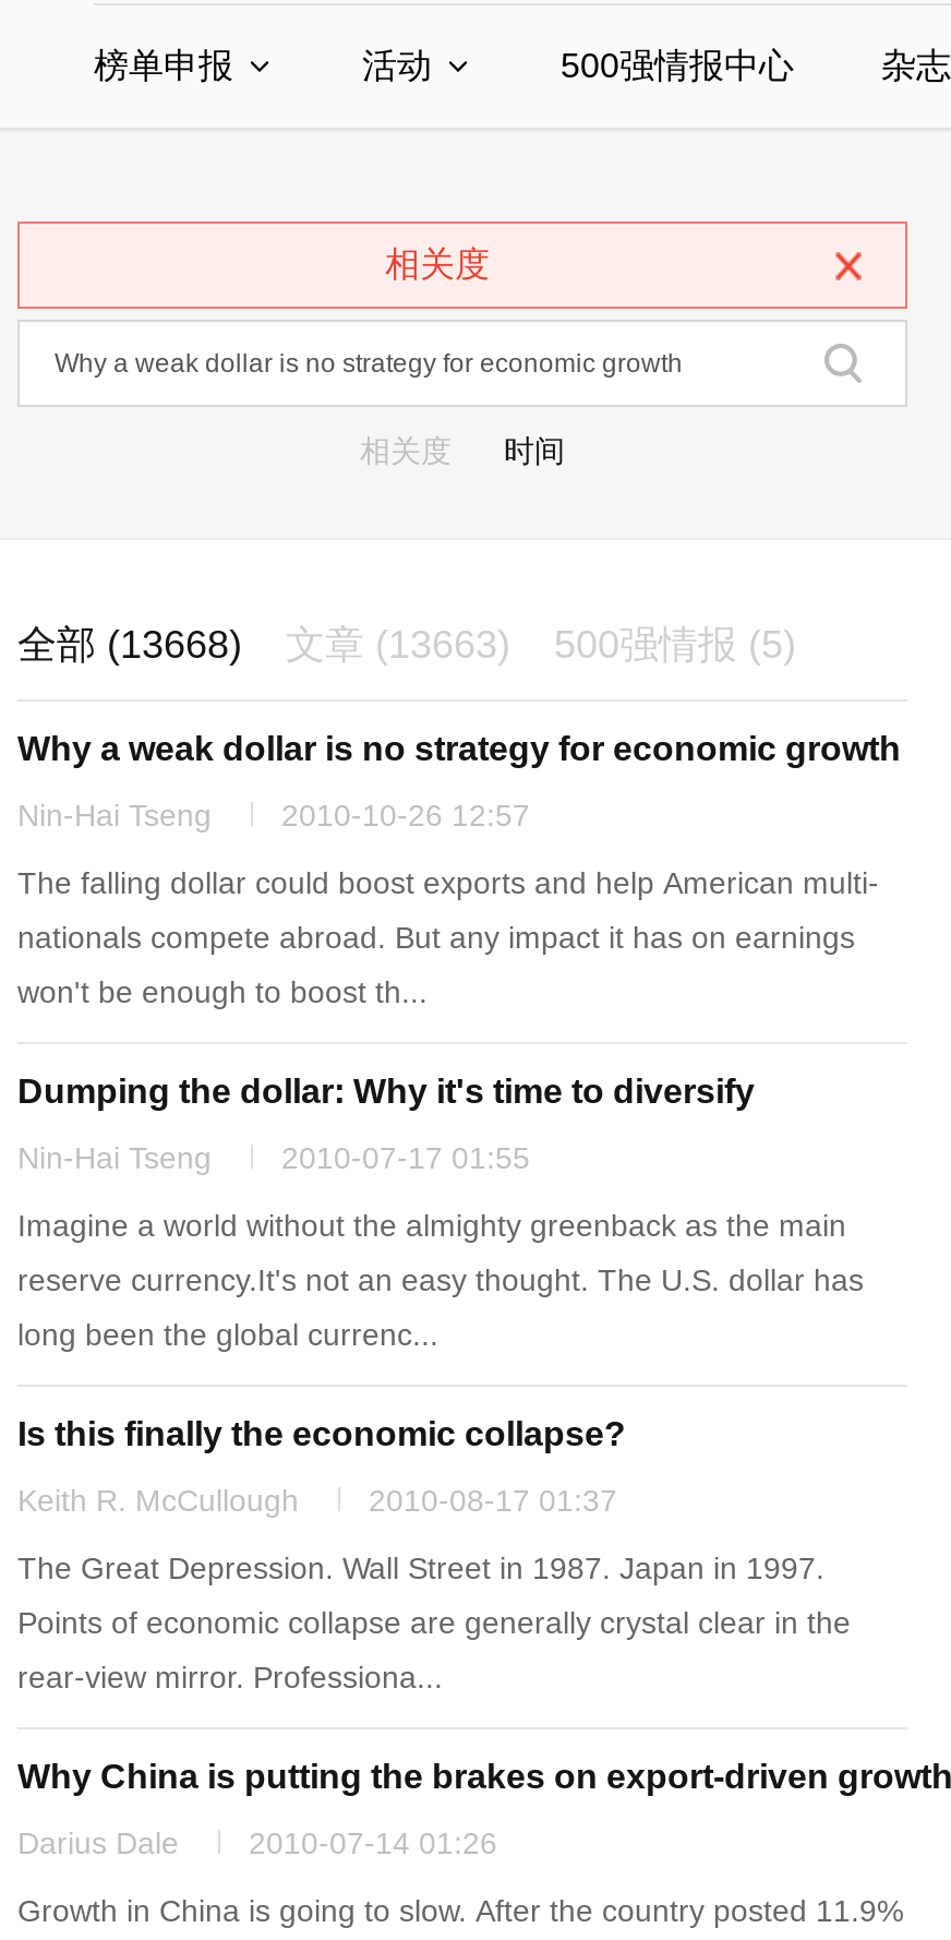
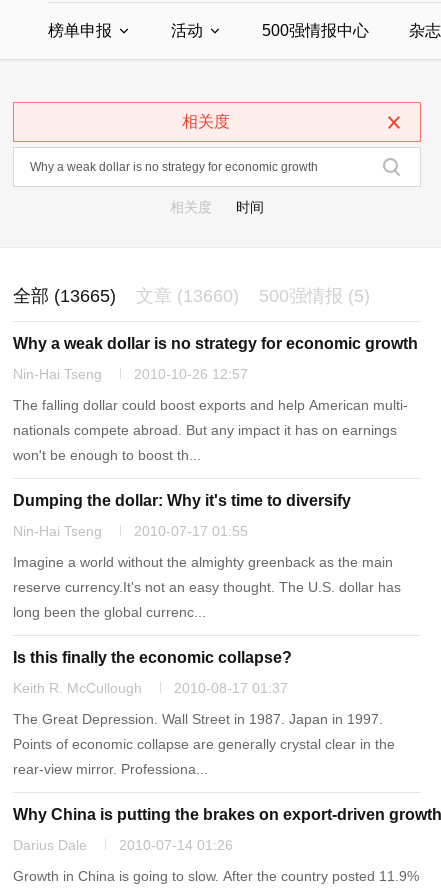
[17,623,242,667] 全部 (13668) -> [13,286,116,306] 全部 (13665)
[286,623,510,667] 文章 (13663) -> [136,286,239,306] 文章 (13660)

